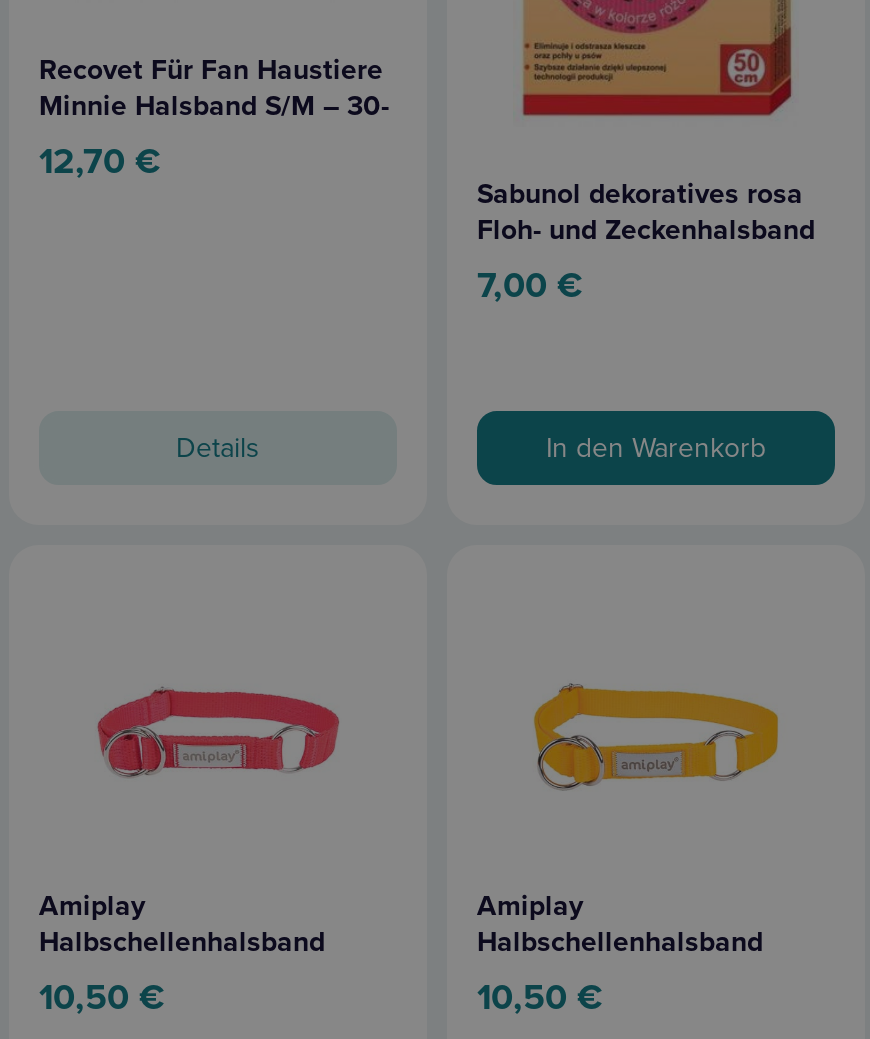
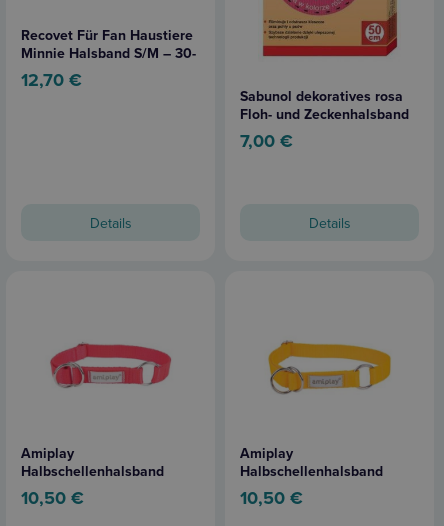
[546,428,766,468] In den Warenkorb -> [308,213,350,233] Details

